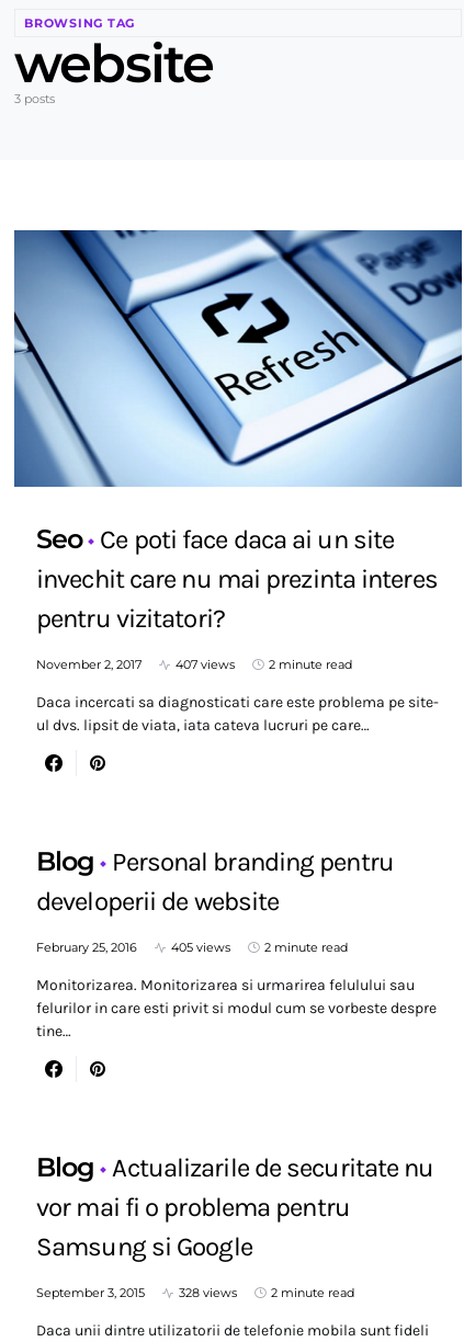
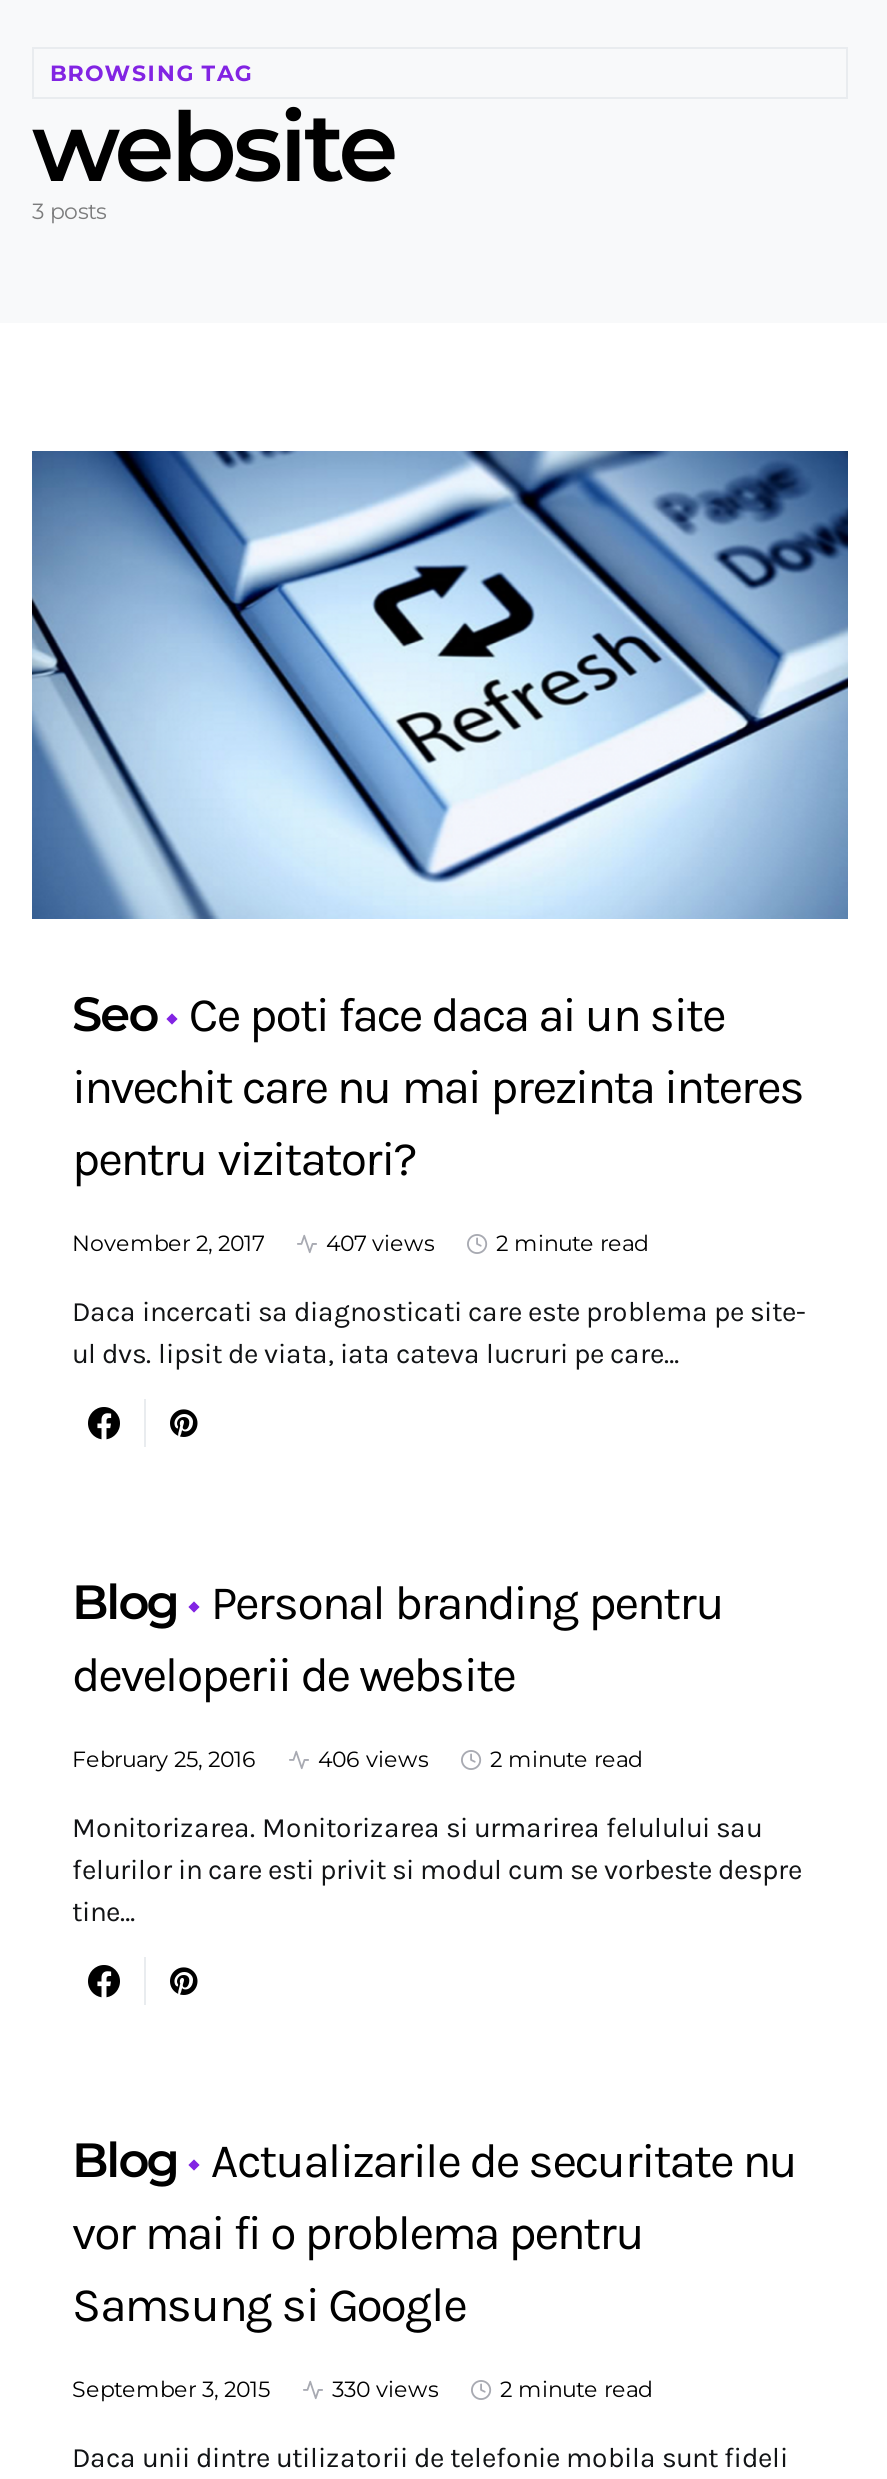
[171,940,230,955] 405 views -> [318,1746,428,1774] 406 views
[179,1285,237,1301] 328 views -> [332,2376,438,2404] 330 views

